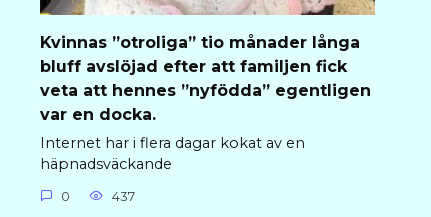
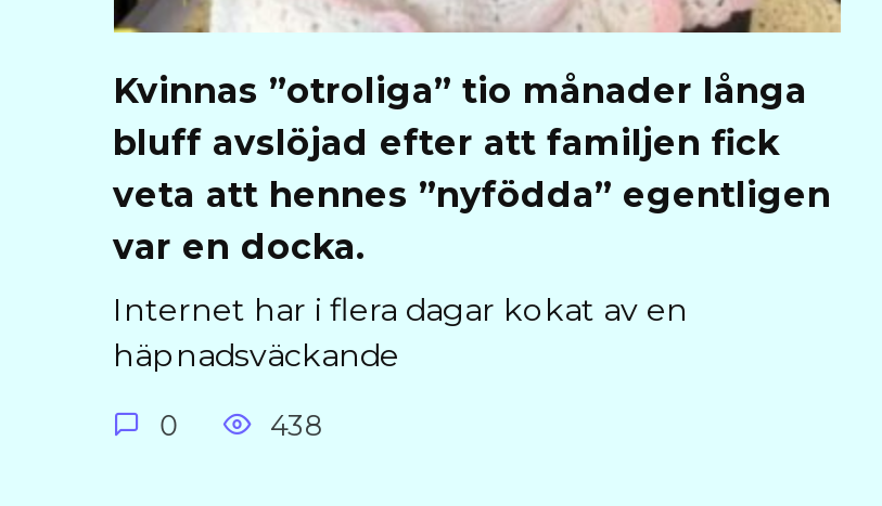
[112,189,135,204] 437 -> [270,409,324,441] 438

